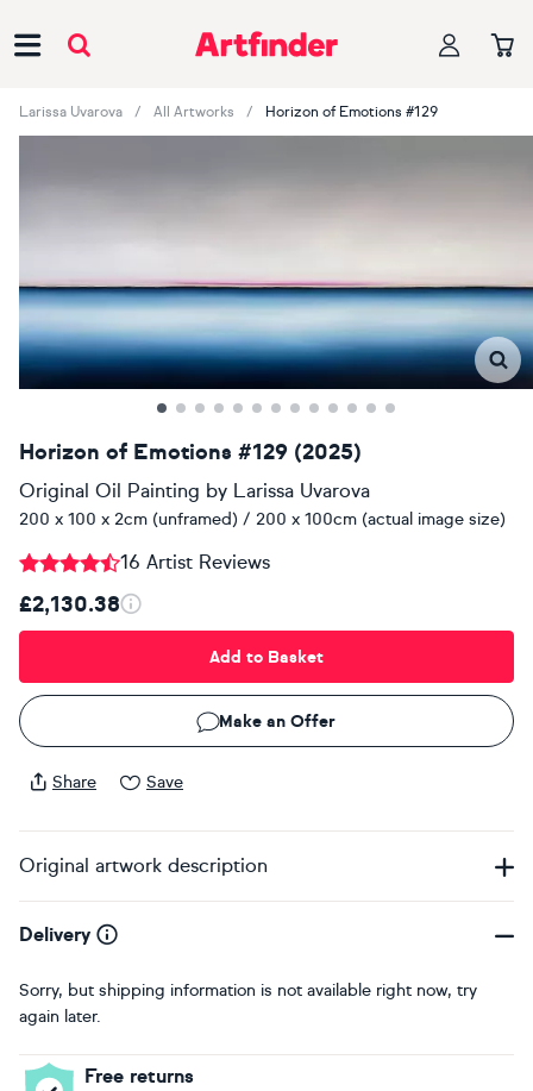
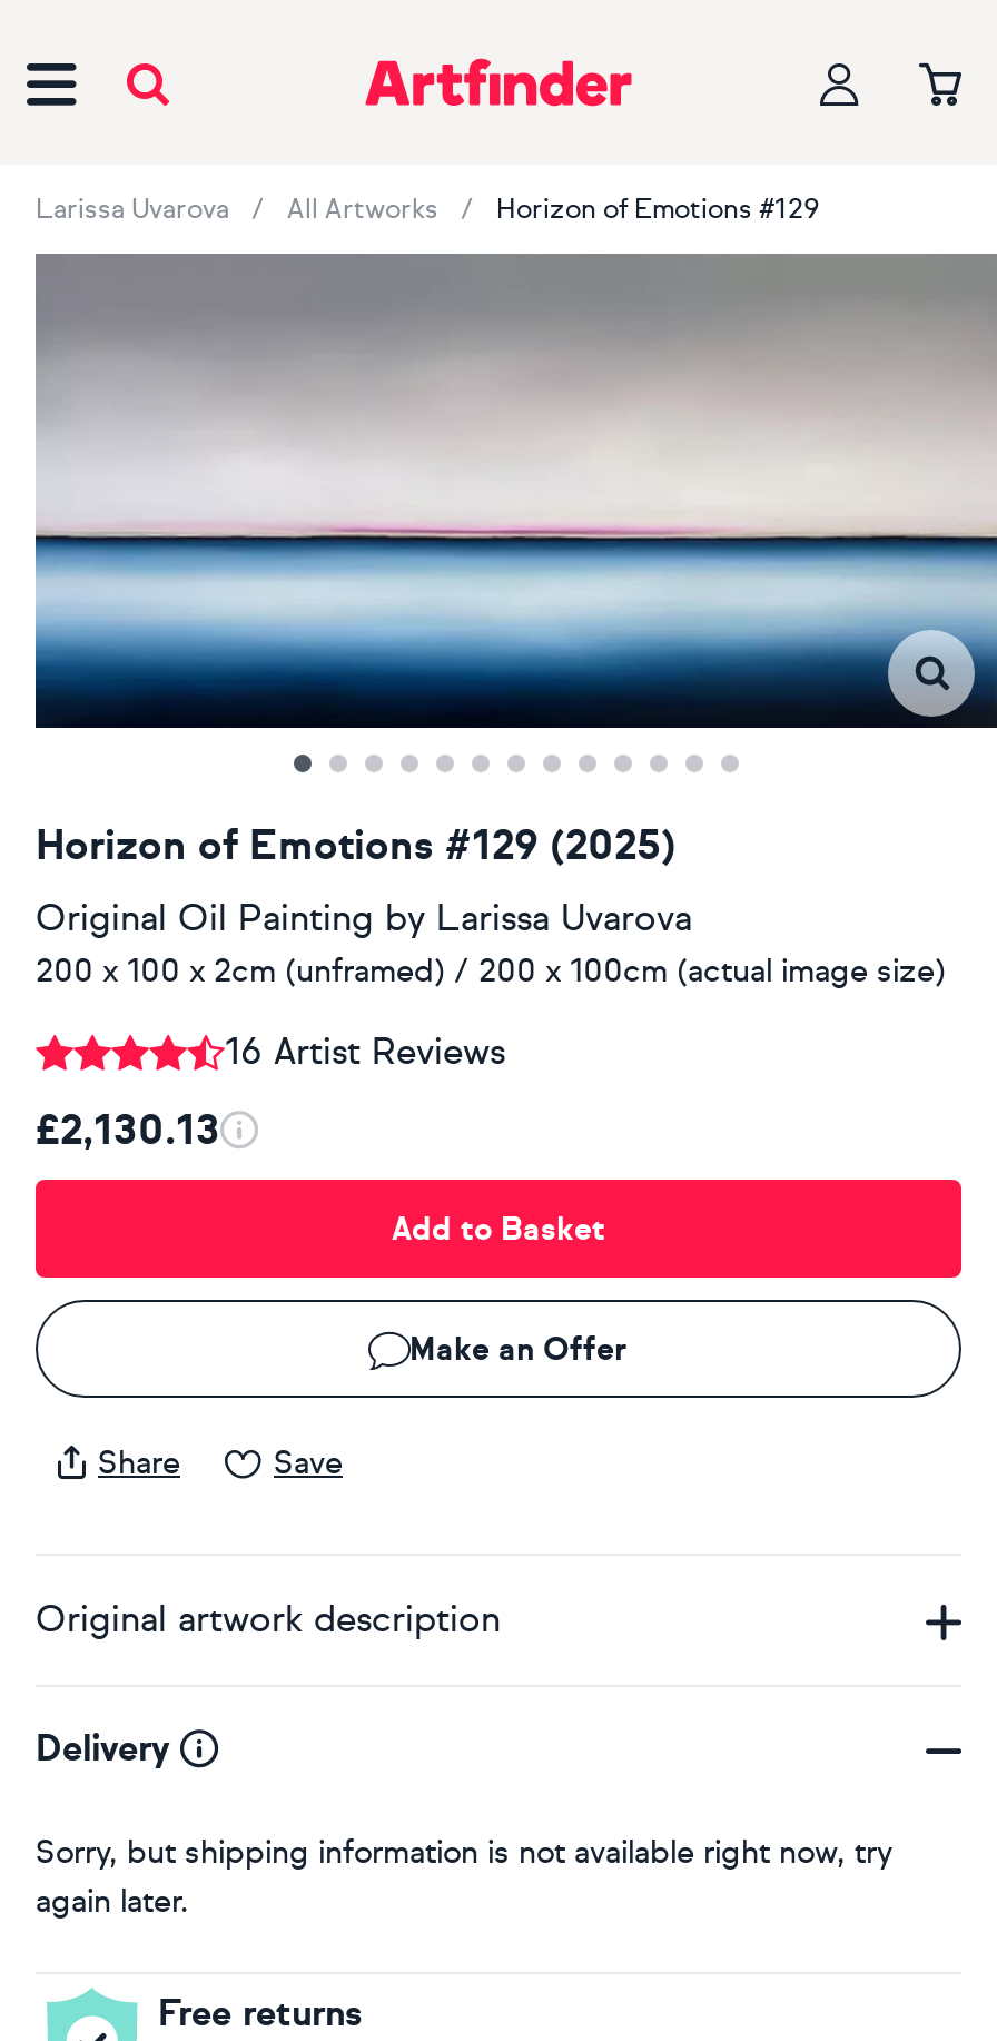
[19,592,120,618] £2,130.38 -> [36,1107,220,1156] £2,130.13

